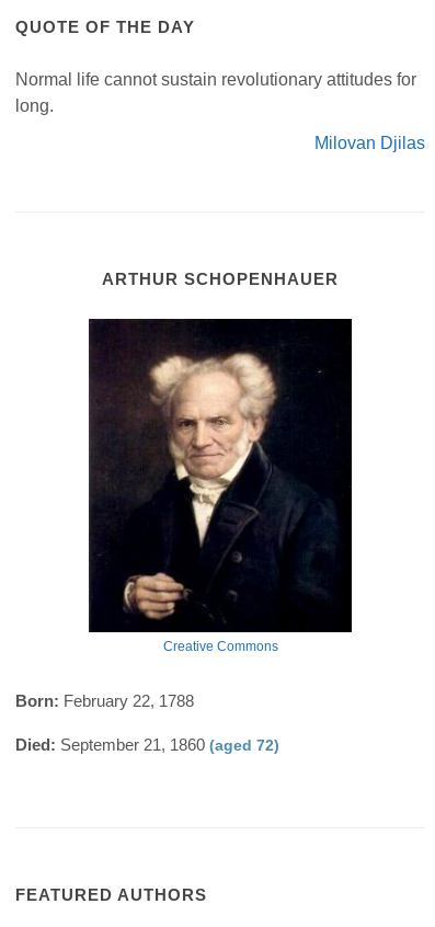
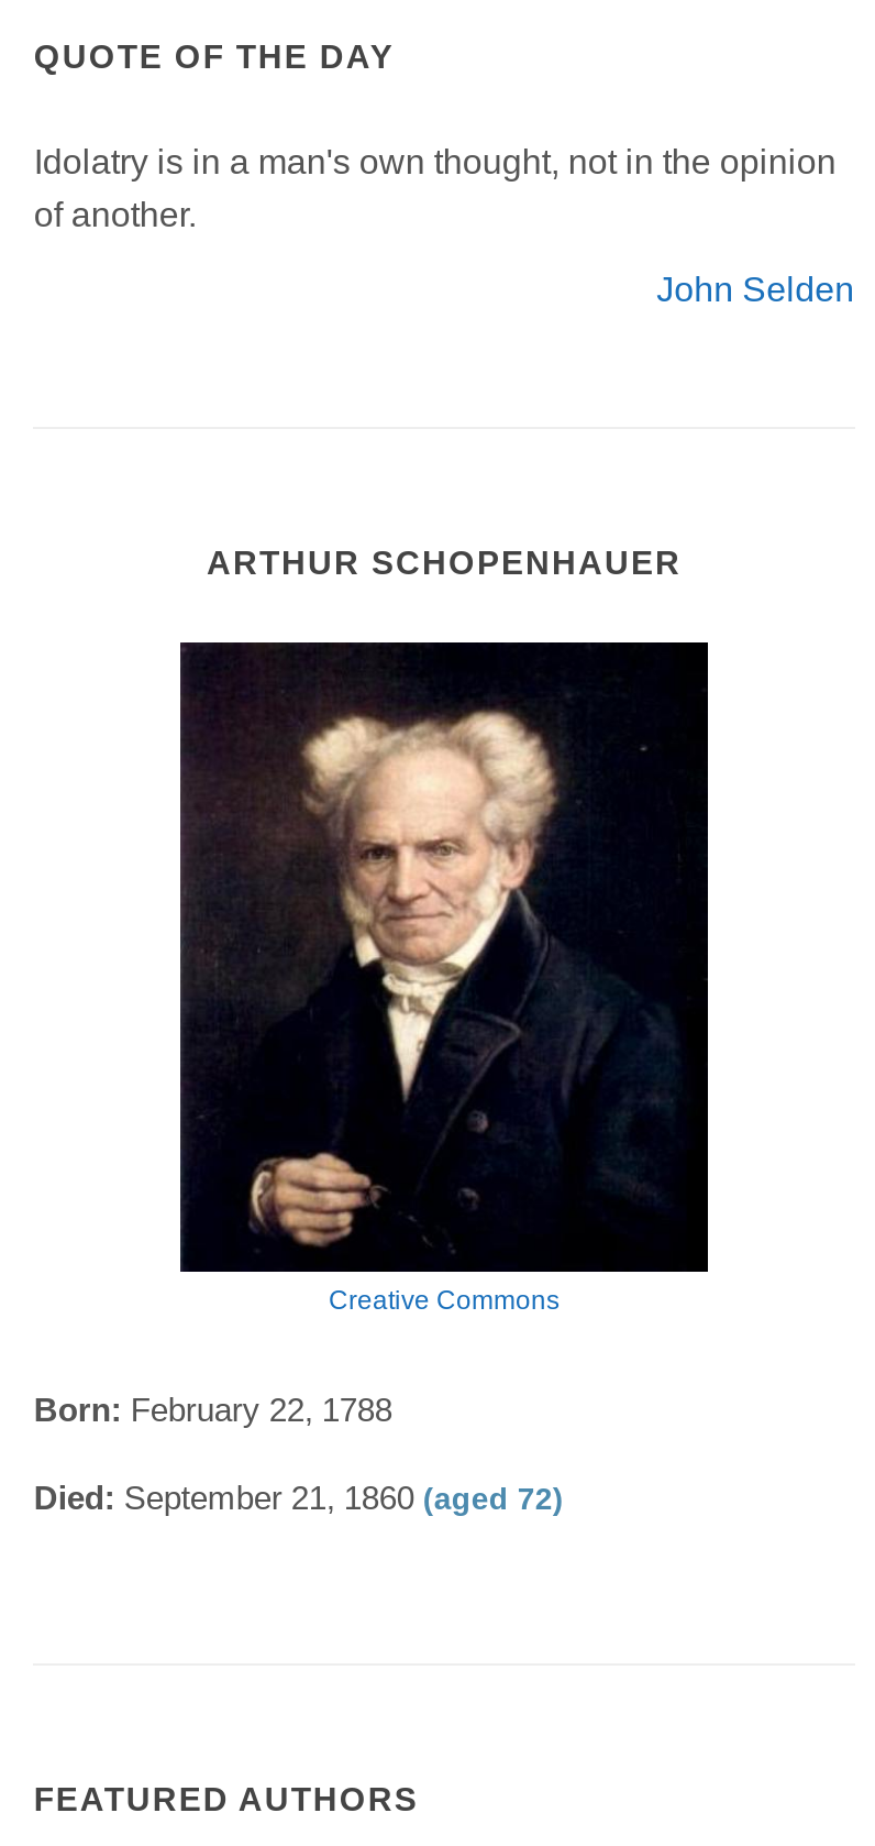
[16,70,417,115] Normal life cannot sustain revolutionary attitudes for | long. -> [34,142,836,232] Idolatry is in a man's own thought, not in the opinion | of another.
[314,133,425,152] Milovan Djilas -> [656,270,854,307] John Selden

